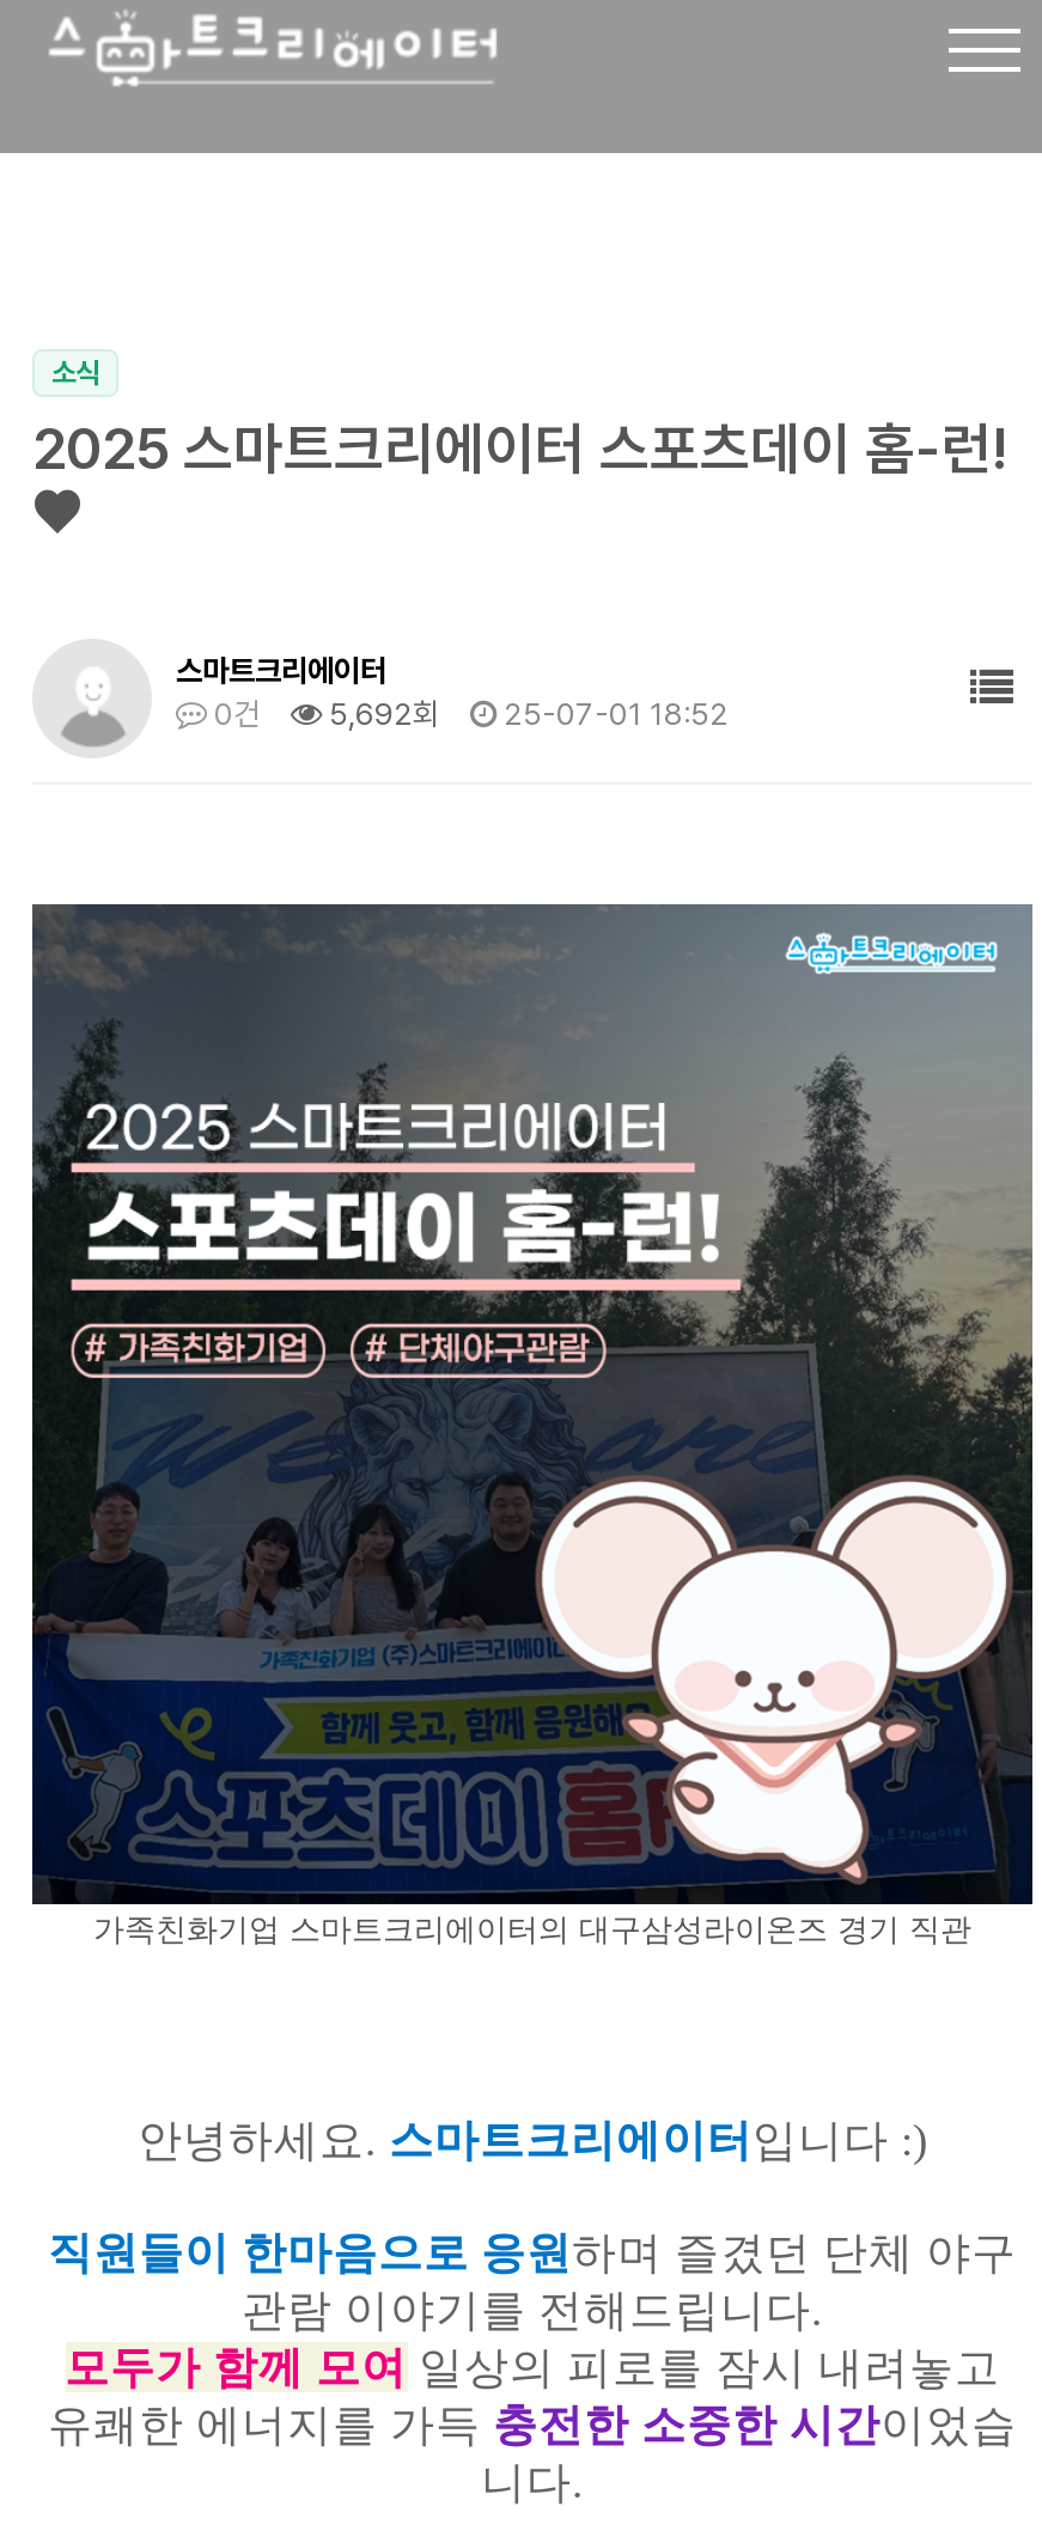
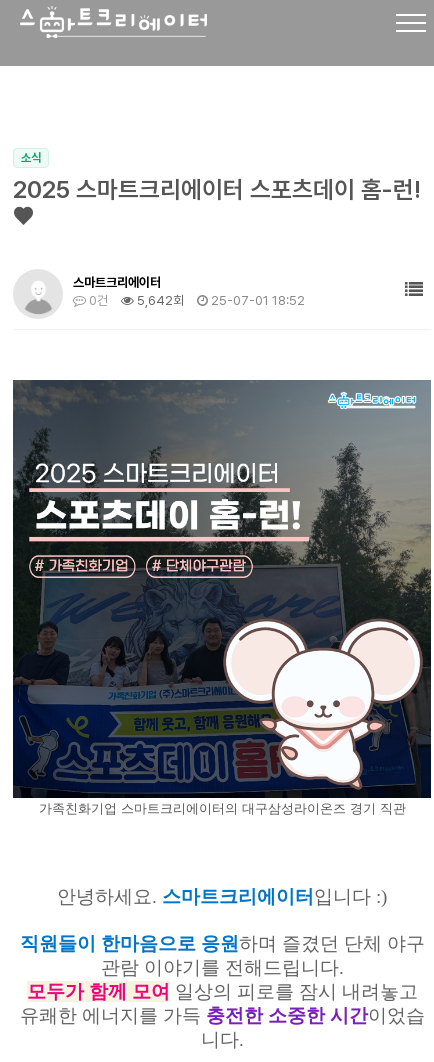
[207,696,729,732] 0건 5,692회 25-07-01 18:52 -> [86,293,305,308] 0건 5,642회 25-07-01 18:52

